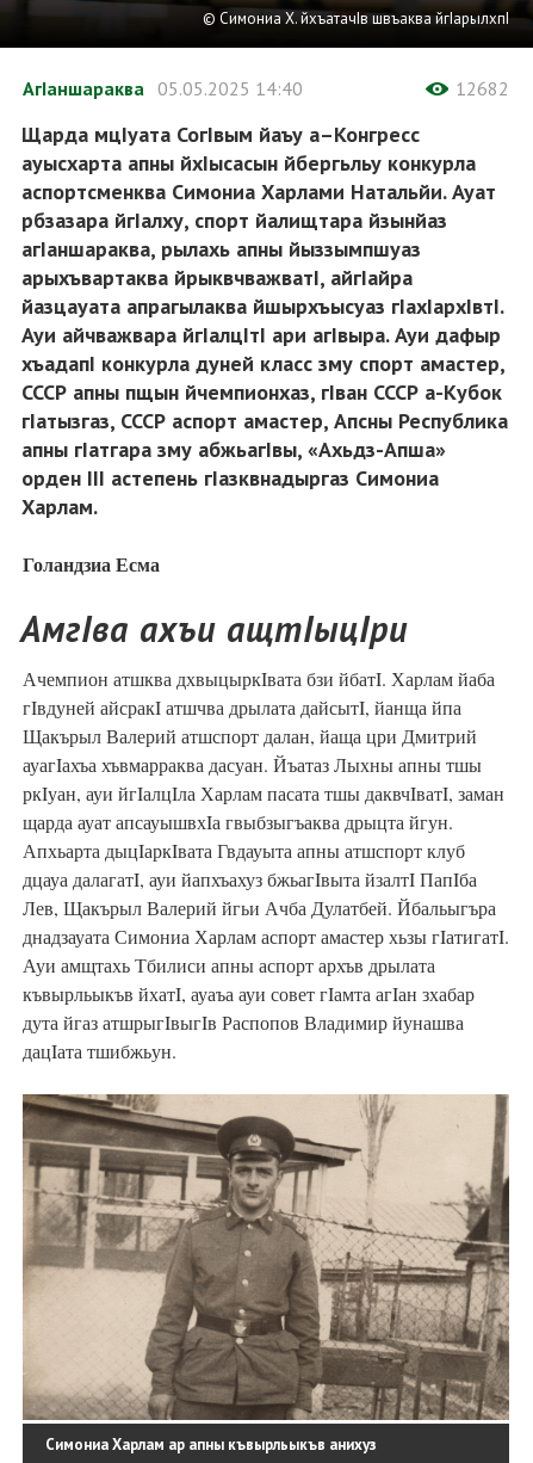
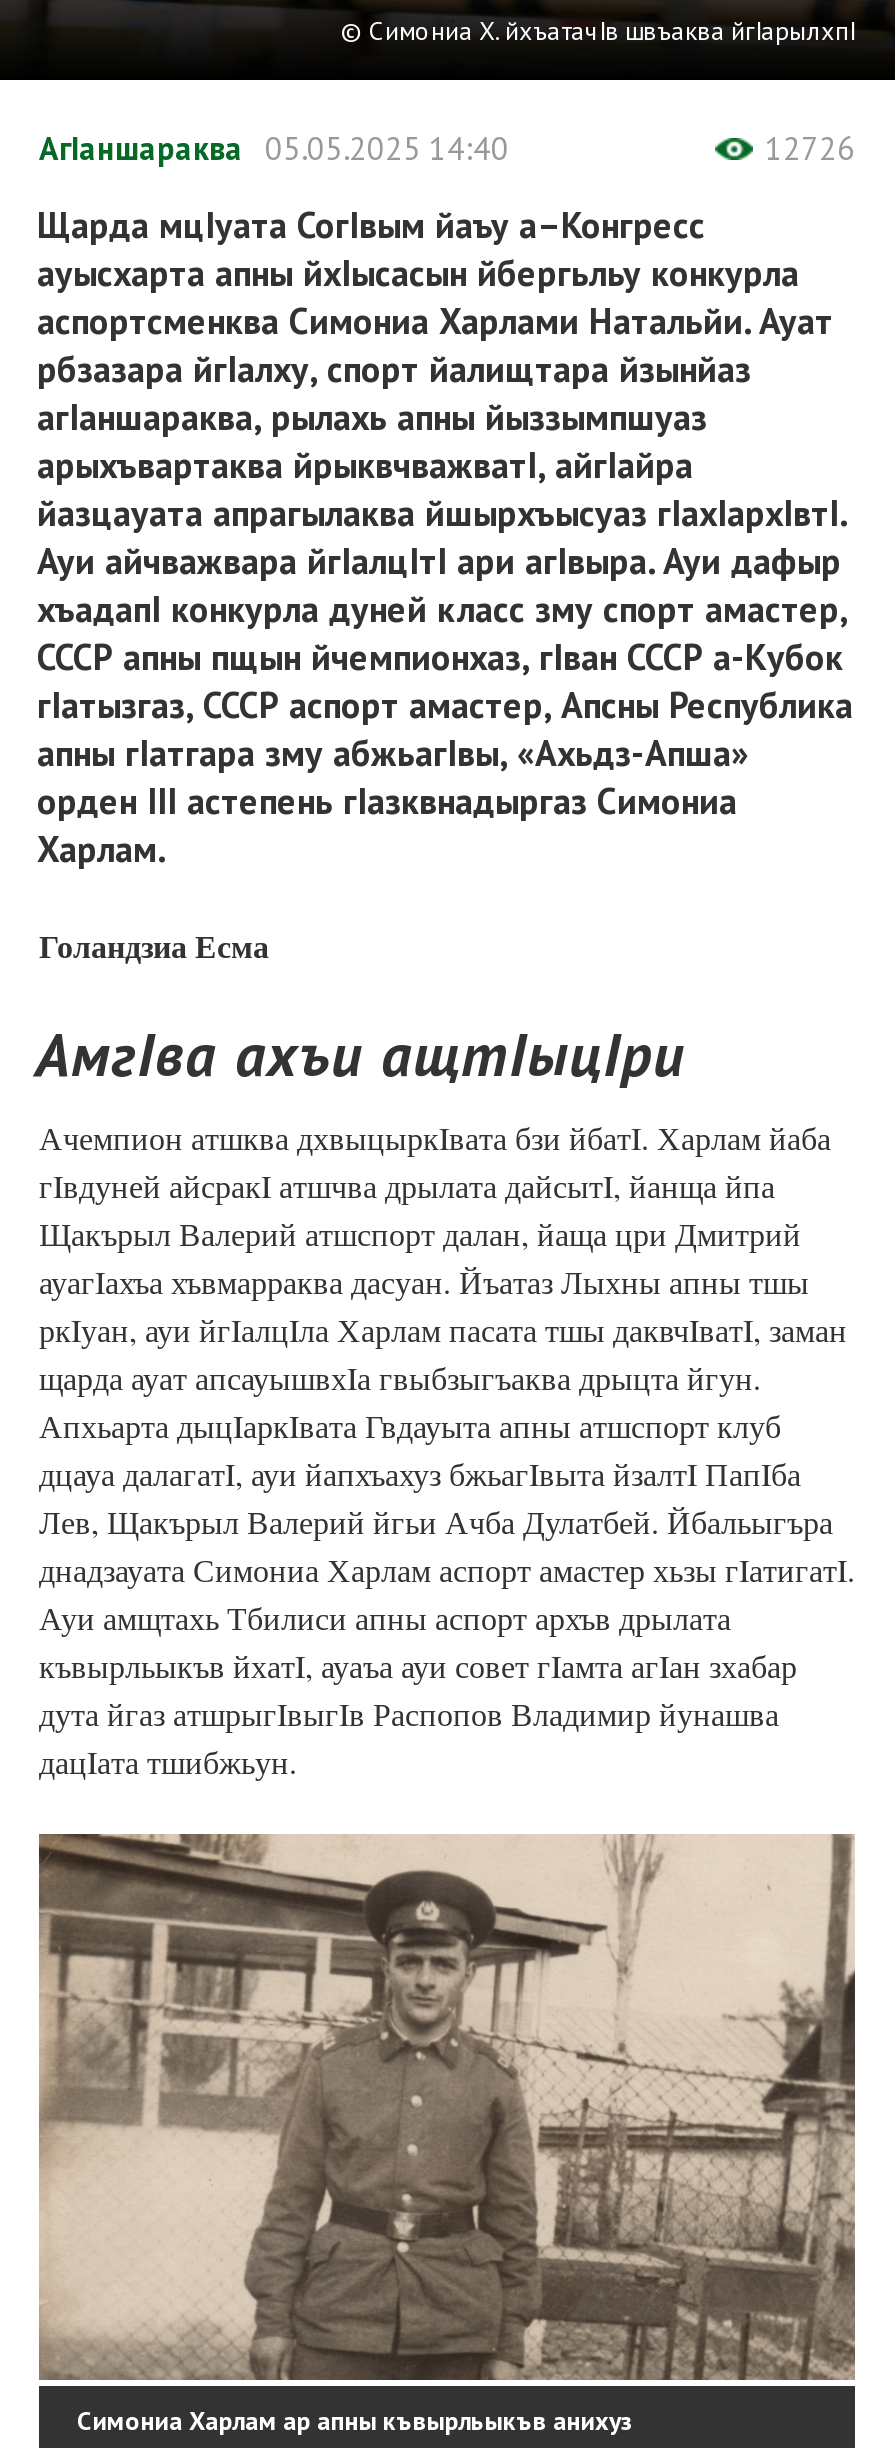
[455,76,509,100] 12682 -> [765,128,855,168] 12726

